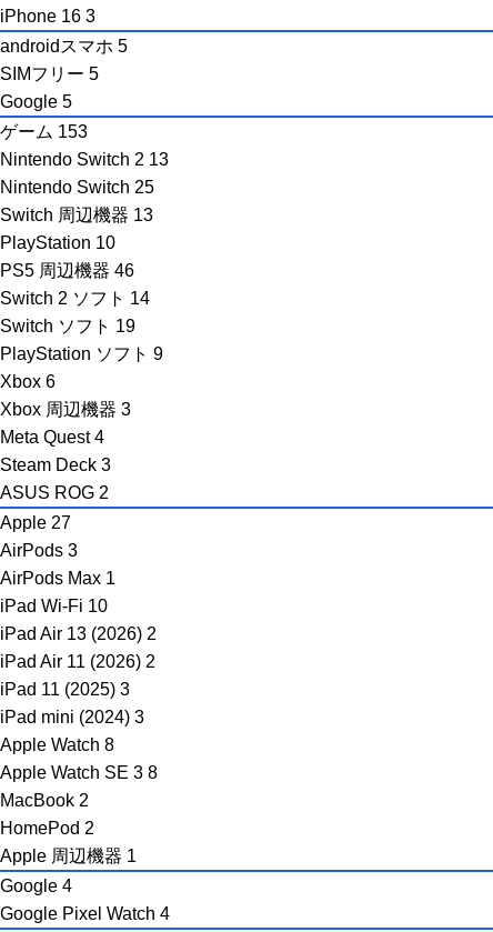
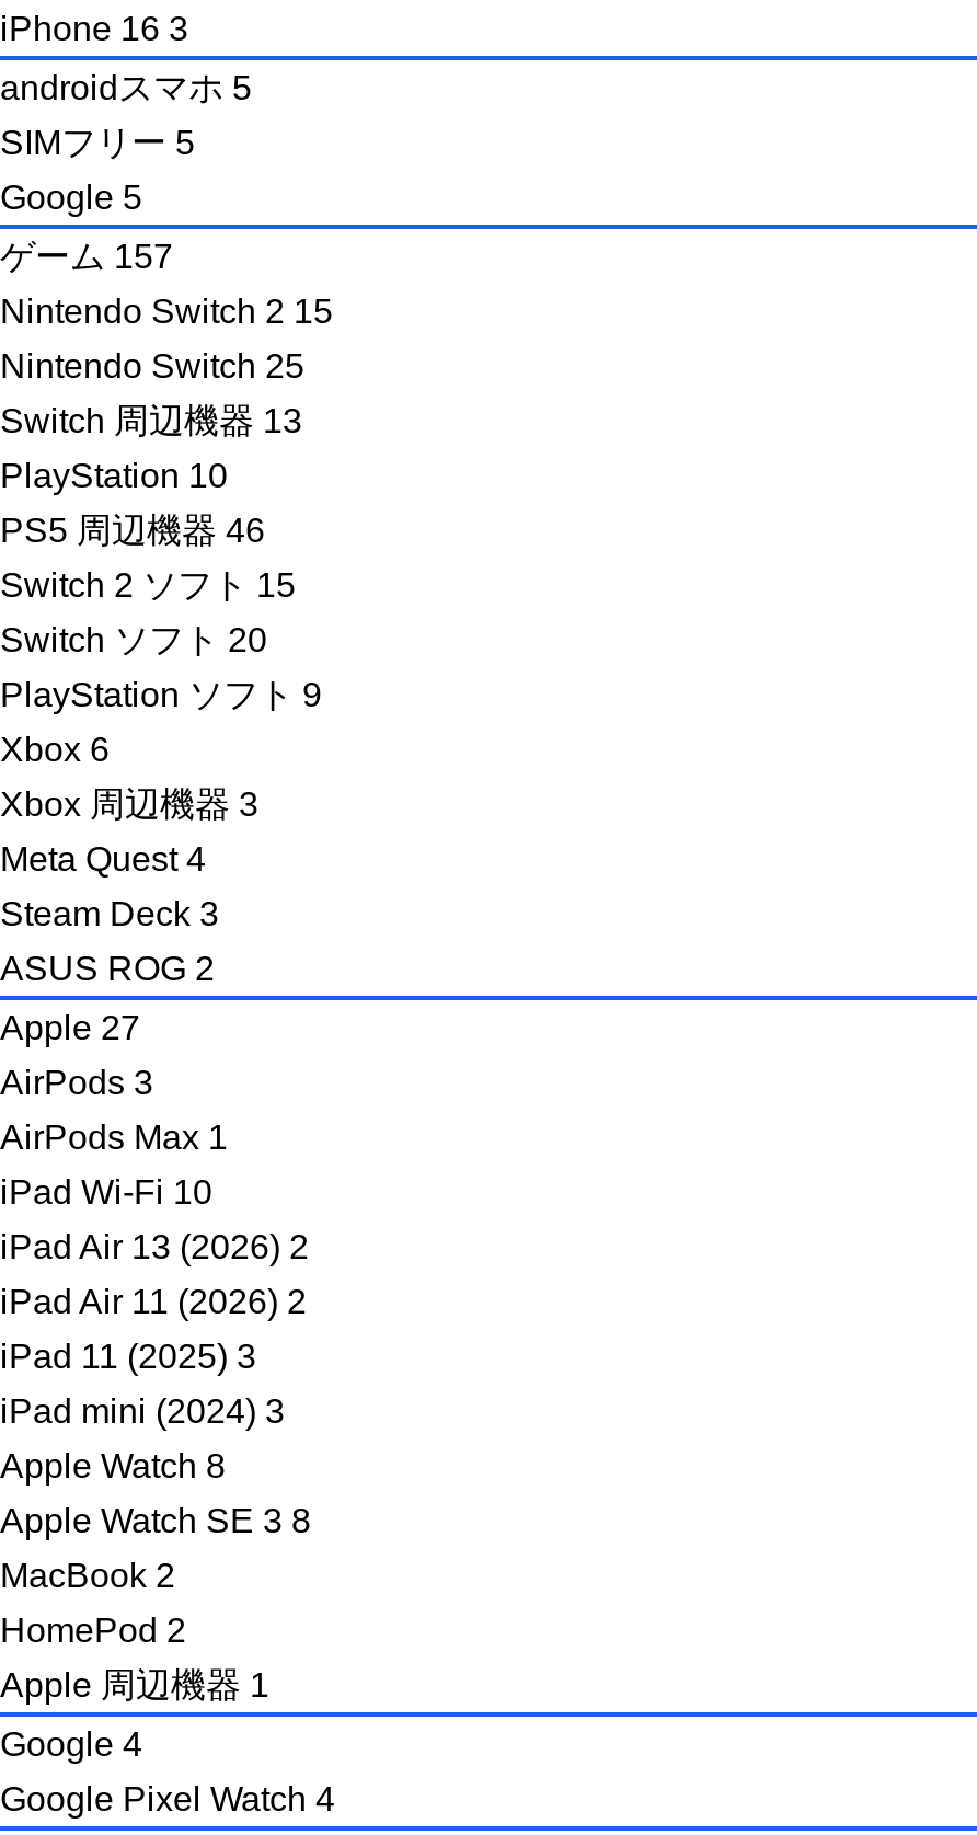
[0,122,88,141] ゲーム 153 -> [0,238,173,275] ゲーム 157
[0,150,169,169] Nintendo Switch 2 13 -> [0,293,333,330] Nintendo Switch 2 15
[0,289,150,308] Switch 2 ソフト 14 -> [0,566,296,604] Switch 2 ソフト 15
[0,317,135,335] Switch ソフト 19 -> [0,621,267,658] Switch ソフト 20

